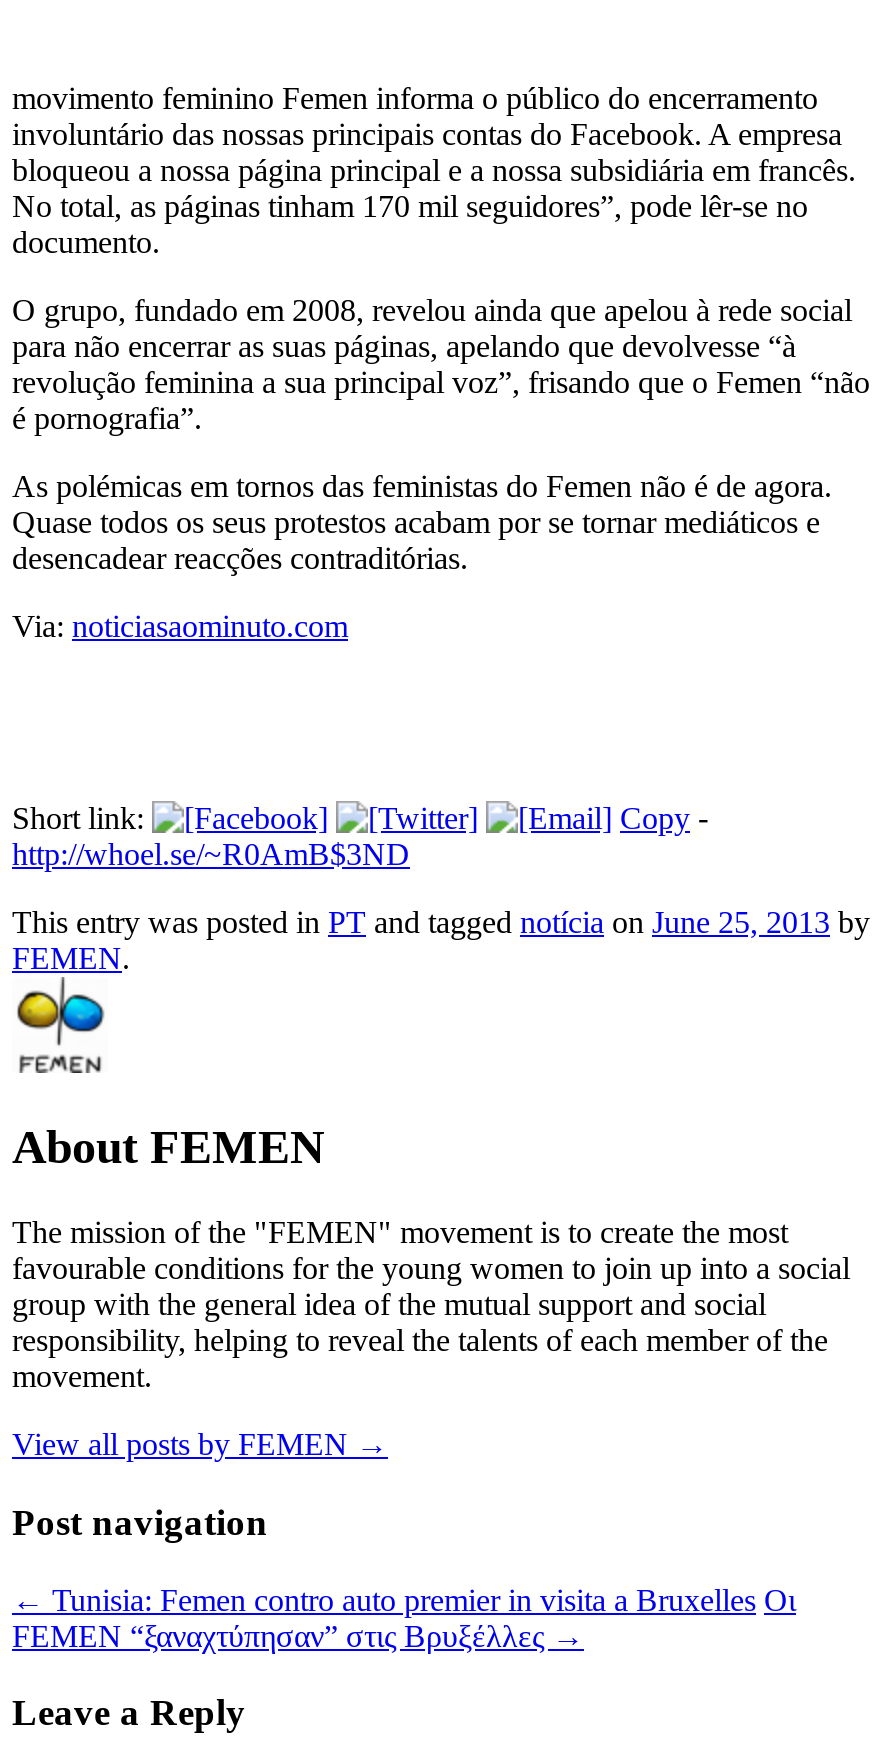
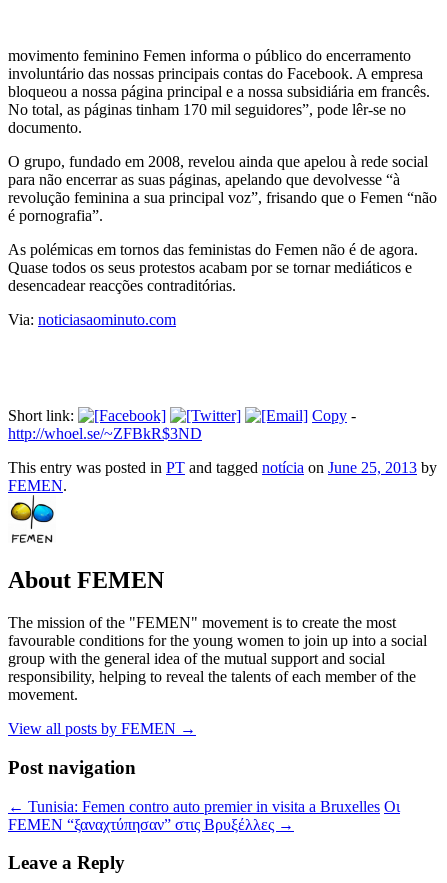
[12,837,410,871] http://whoel.se/~R0AmB$3ND -> [8,425,202,442] http://whoel.se/~ZFBkR$3ND

